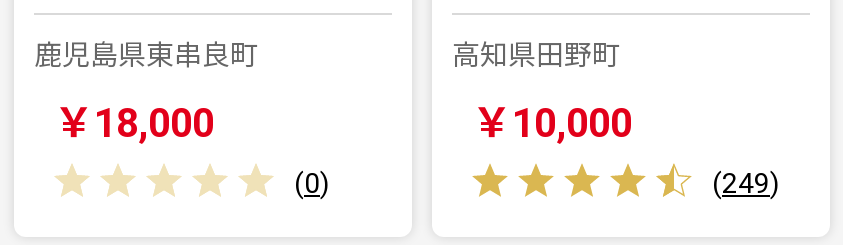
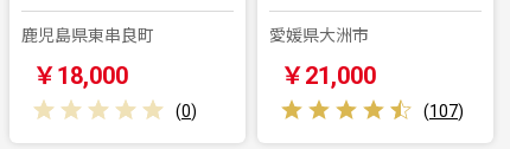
[452,39,620,71] 高知県田野町 -> [269,26,369,45] 愛媛県大洲市
[472,99,780,199] ￥10,000 | (249) -> [281,62,464,121] ￥21,000 | (107)

